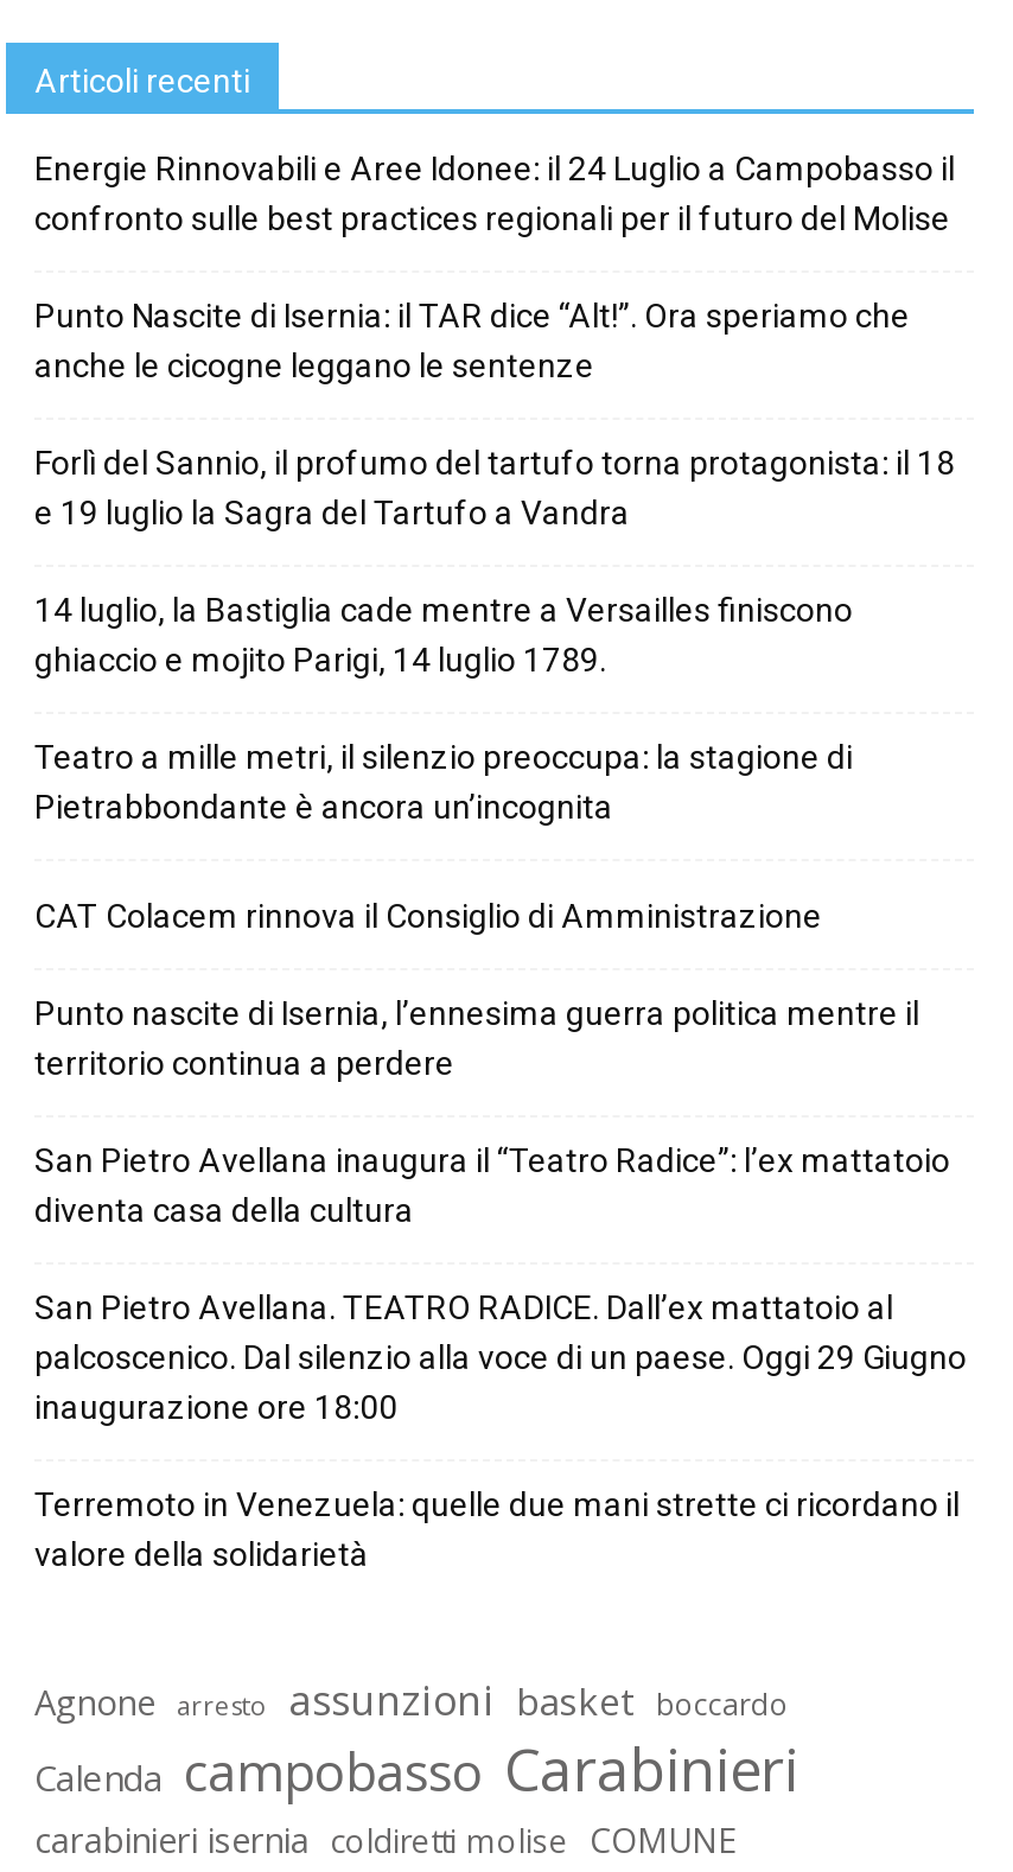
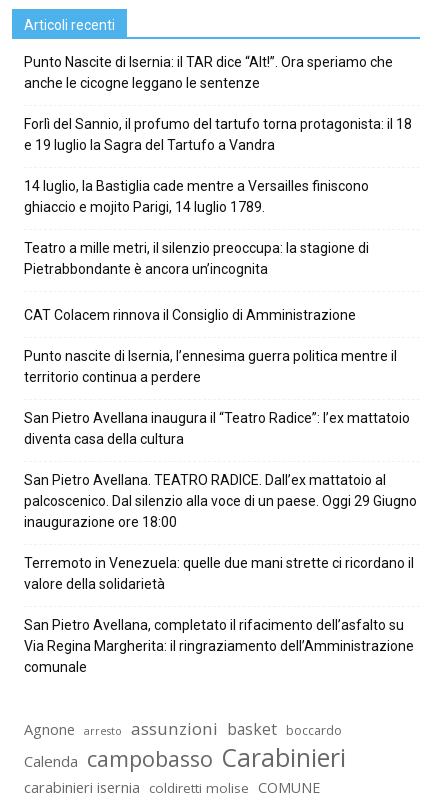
[34,150,955,238] Energie Rinnovabili e Aree Idonee: il 24 Luglio a Campobasso il | confronto sulle best practices regionali per il futuro del Molise -> none
moved [34,297,967,1574] -> [24,54,417,592]: Punto Nascite di Isernia: il TAR dice “Alt!”. Ora speriamo che | anche le cicogne leggano le sentenze | Forlì del Sannio, il profumo del tartufo torna protagonista: il 18 | ... | Terremoto in Venezuela: quelle due mani strette ci ricordano il | valore della solidarietà
none -> [24,617,414,675] San Pietro Avellana, completato il rifacimento dell’asfalto su | Via Regina Margherita: il ringraziamento dell’Amministrazione | comunale

